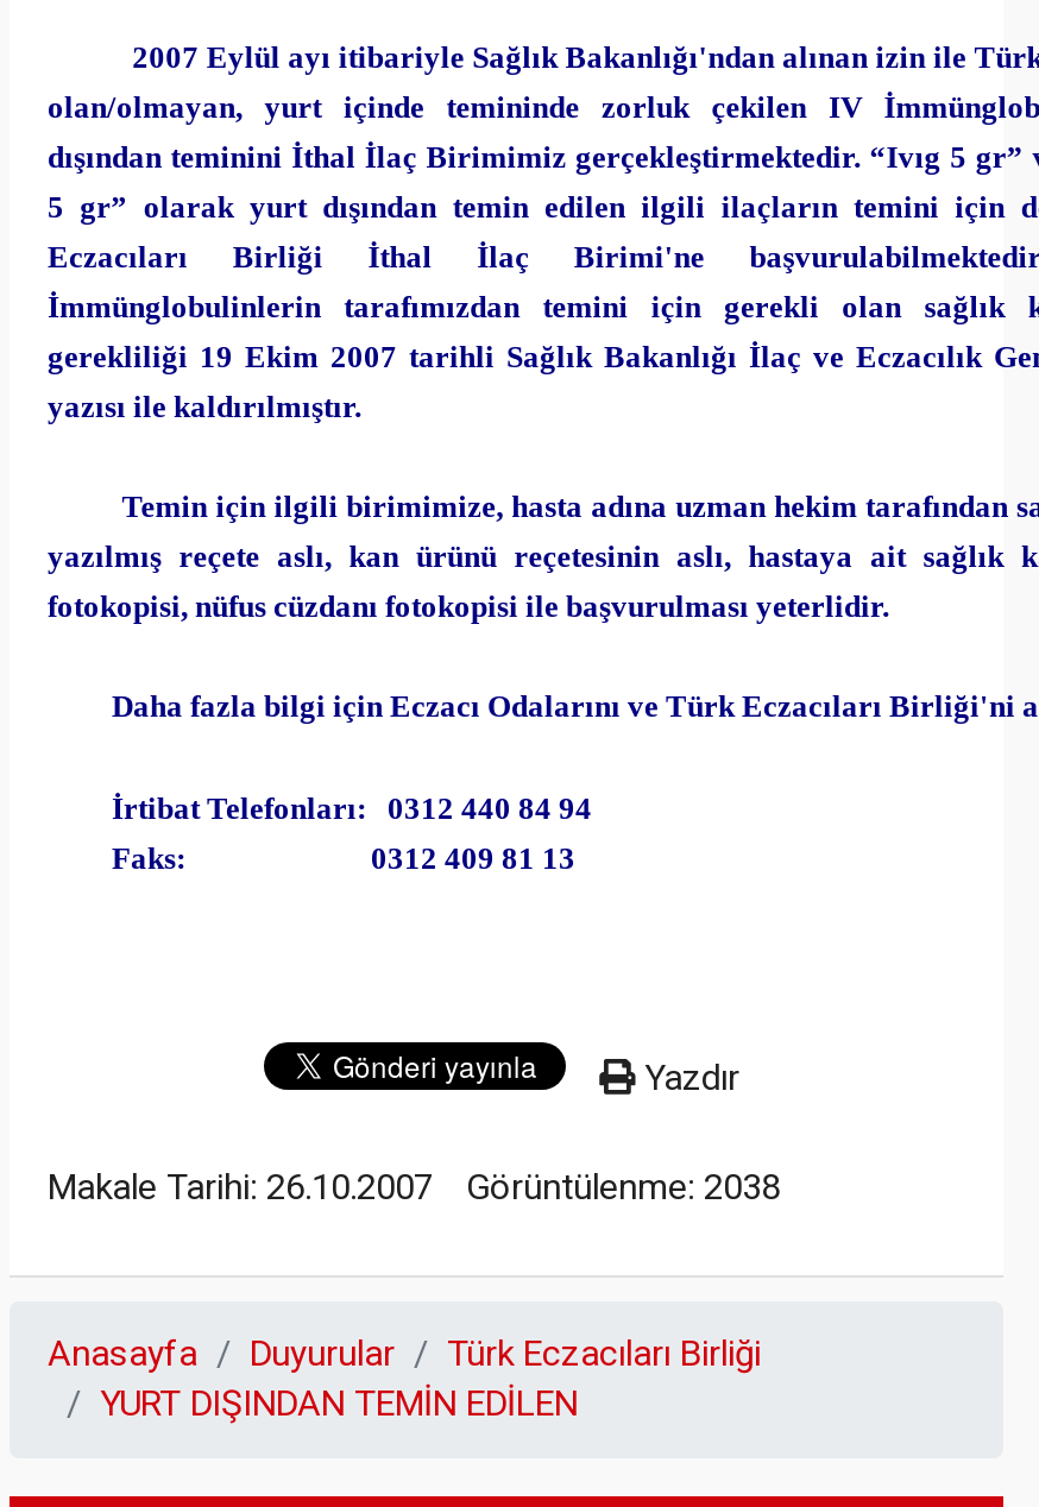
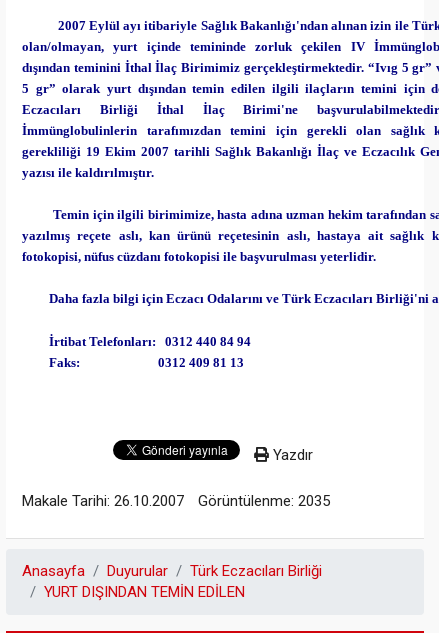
[466,1167,780,1210] Görüntülenme: 2038 -> [198,492,330,510] Görüntülenme: 2035

